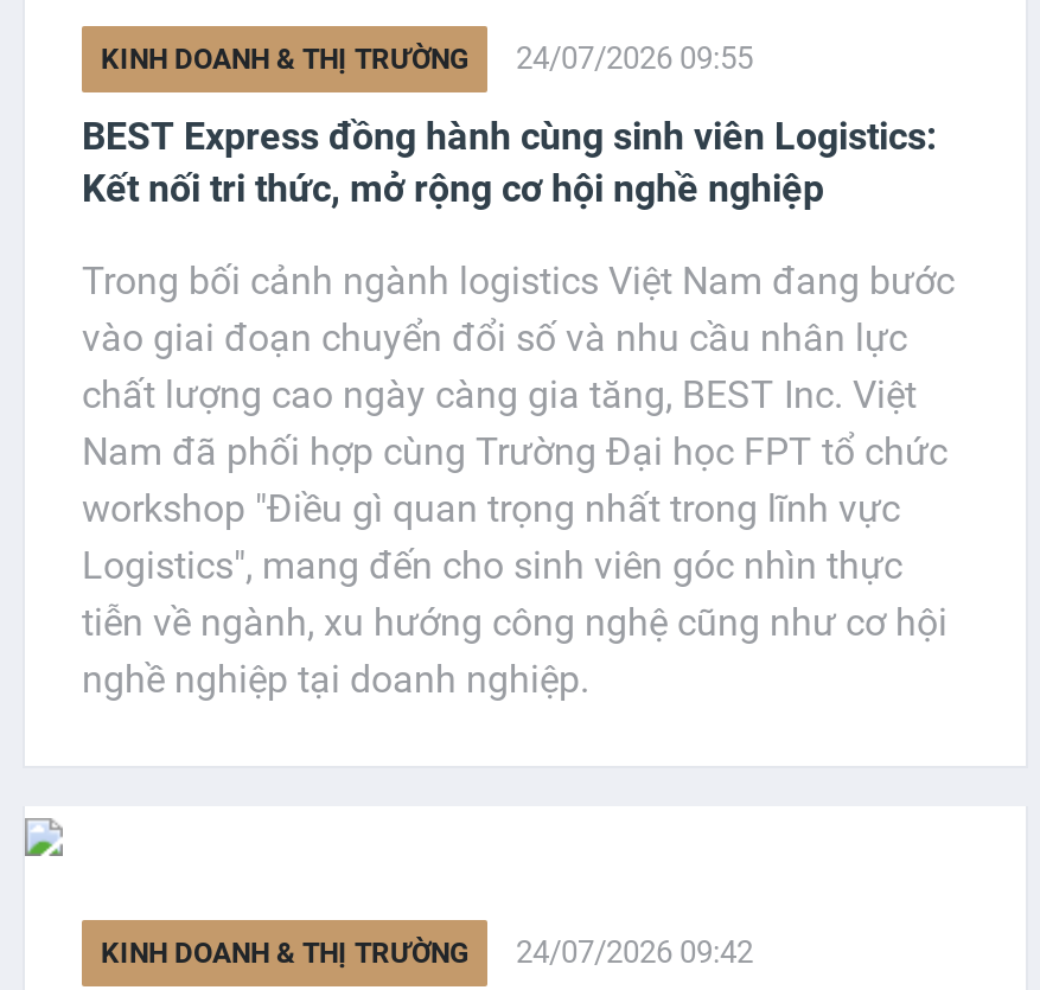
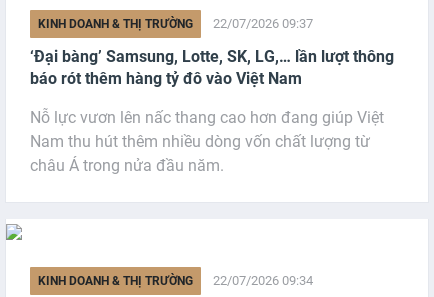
[101,40,753,75] KINH DOANH & THỊ TRƯỜNG 24/07/2026 09:55 -> [38,16,313,31] KINH DOANH & THỊ TRƯỜNG 22/07/2026 09:37
[82,113,938,211] BEST Express đồng hành cùng sinh viên Logistics: | Kết nối tri thức, mở rộng cơ hội nghề nghiệp -> [30,47,394,88] ‘Đại bàng’ Samsung, Lotte, SK, LG,… lần lượt thông | báo rót thêm hàng tỷ đô vào Việt Nam
[82,258,955,701] Trong bối cảnh ngành logistics Việt Nam đang bước | vào giai đoạn chuyển đổi số và nhu cầu nhân lực | chất lượng cao ngày càng gia tăng, BEST Inc. Việt | Nam đã phối hợp cùng Trường Đại học FPT tổ chức | workshop "Điều gì quan trọng nhất trong lĩnh vực | Logistics", mang đến cho sinh viên góc nhìn thực | tiễn về ngành, xu hướng công nghệ cũng như cơ hội | nghề nghiệp tại doanh nghiệp. -> [30,108,384,175] Nỗ lực vươn lên nấc thang cao hơn đang giúp Việt | Nam thu hút thêm nhiều dòng vốn chất lượng từ | châu Á trong nửa đầu năm.
[101,934,753,969] KINH DOANH & THỊ TRƯỜNG 24/07/2026 09:42 -> [38,273,313,288] KINH DOANH & THỊ TRƯỜNG 22/07/2026 09:34

